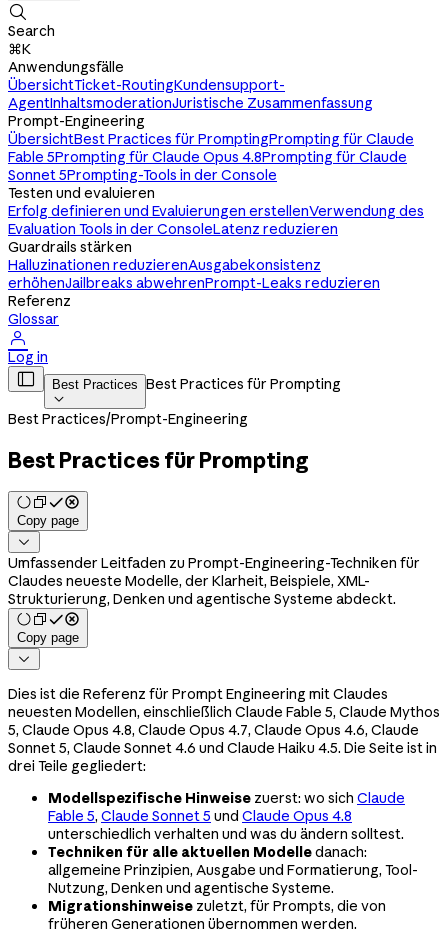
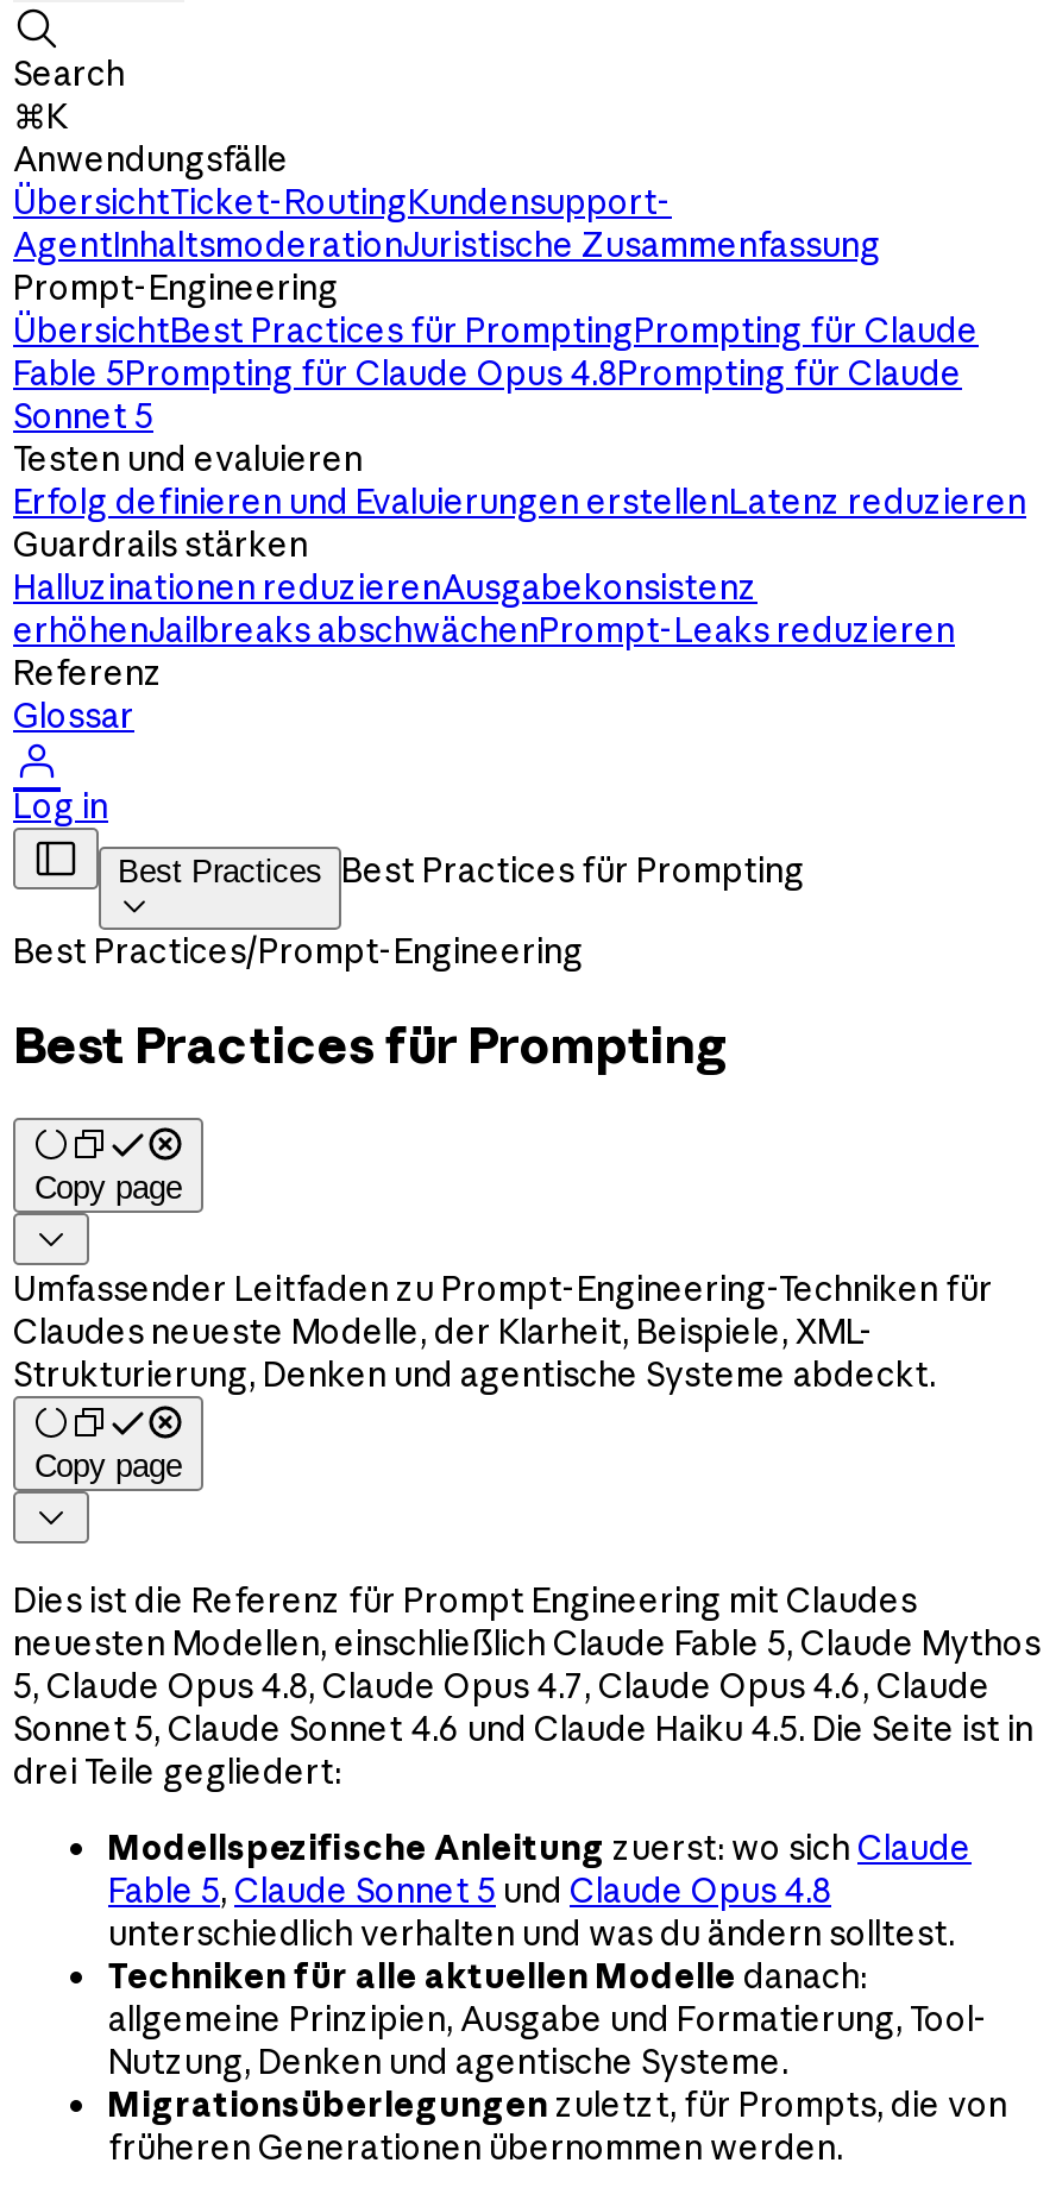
[8,166,277,184] Sonnet 5Prompting-Tools in der Console -> [13,395,153,438] Sonnet 5
[8,202,424,238] Erfolg definieren und Evaluierungen erstellenVerwendung des | Evaluation Tools in der ConsoleLatenz reduzieren -> [13,480,1026,523] Erfolg definieren und Evaluierungen erstellenLatenz reduzieren
[8,274,380,292] erhöhenJailbreaks abwehrenPrompt-Leaks reduzieren -> [13,609,955,652] erhöhenJailbreaks abschwächenPrompt-Leaks reduzieren
[48,789,405,807] Modellspezifische Hinweise zuerst: wo sich Claude -> [108,1826,972,1869] Modellspezifische Anleitung zuerst: wo sich Claude
[48,897,386,915] Migrationshinweise zuletzt, für Prompts, die von -> [108,2083,1007,2126] Migrationsüberlegungen zuletzt, für Prompts, die von

